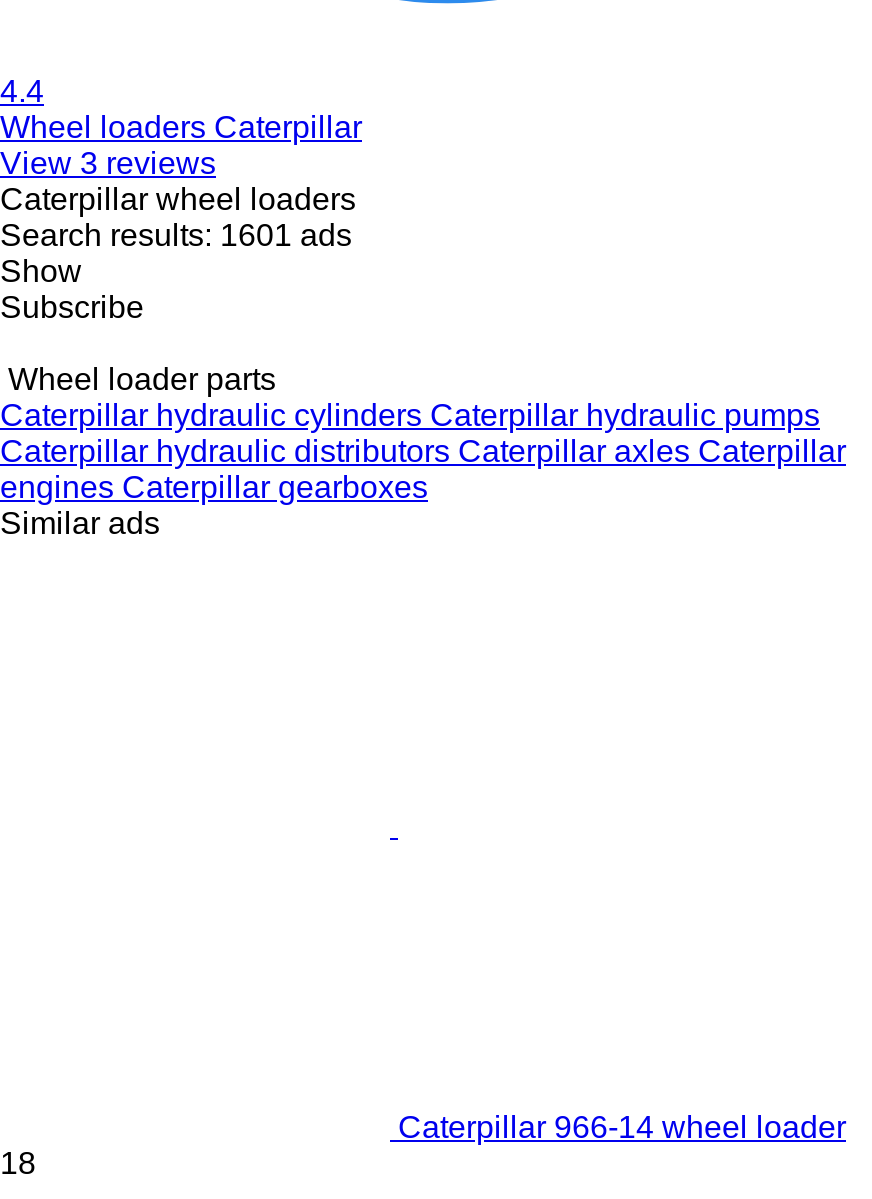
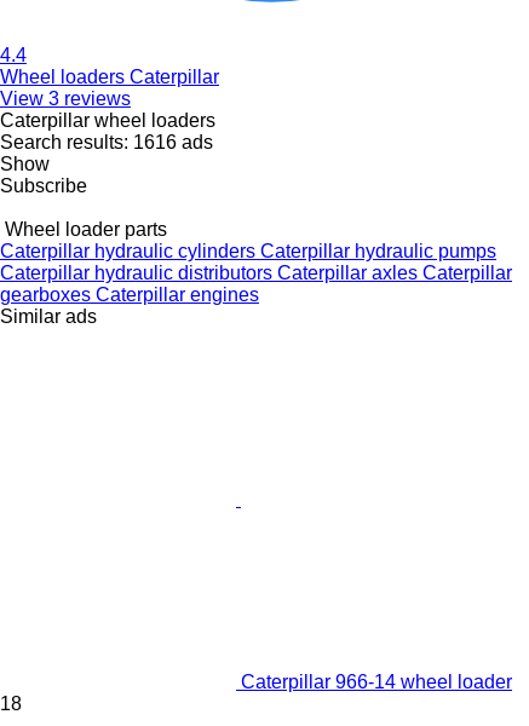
[0,218,352,252] Search results: 1601 ads -> [0,132,213,152] Search results: 1616 ads
[0,470,428,504] engines Caterpillar gearboxes -> [0,284,259,305] gearboxes Caterpillar engines

